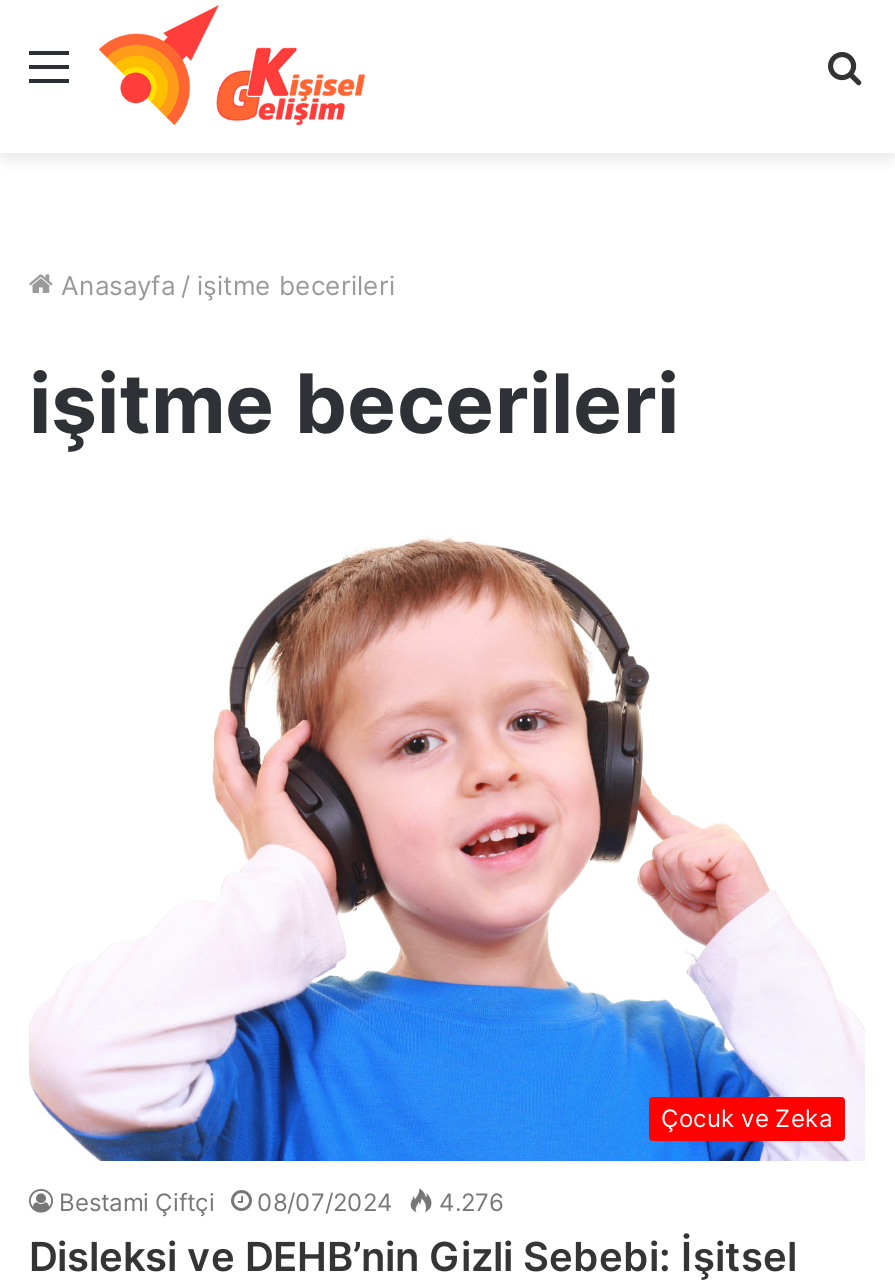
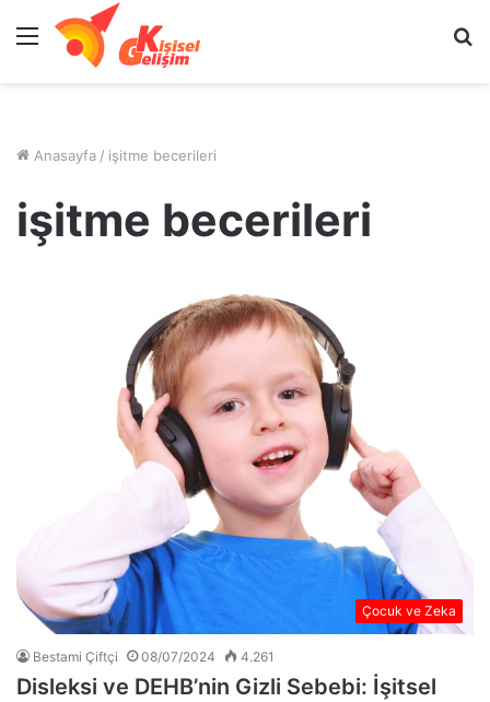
[59,1186,503,1216] Bestami Çiftçi 08/07/2024 4.276 -> [33,648,275,664] Bestami Çiftçi 08/07/2024 4.261

